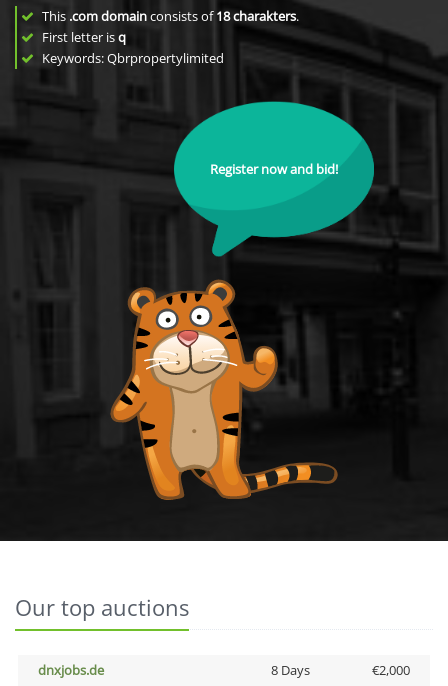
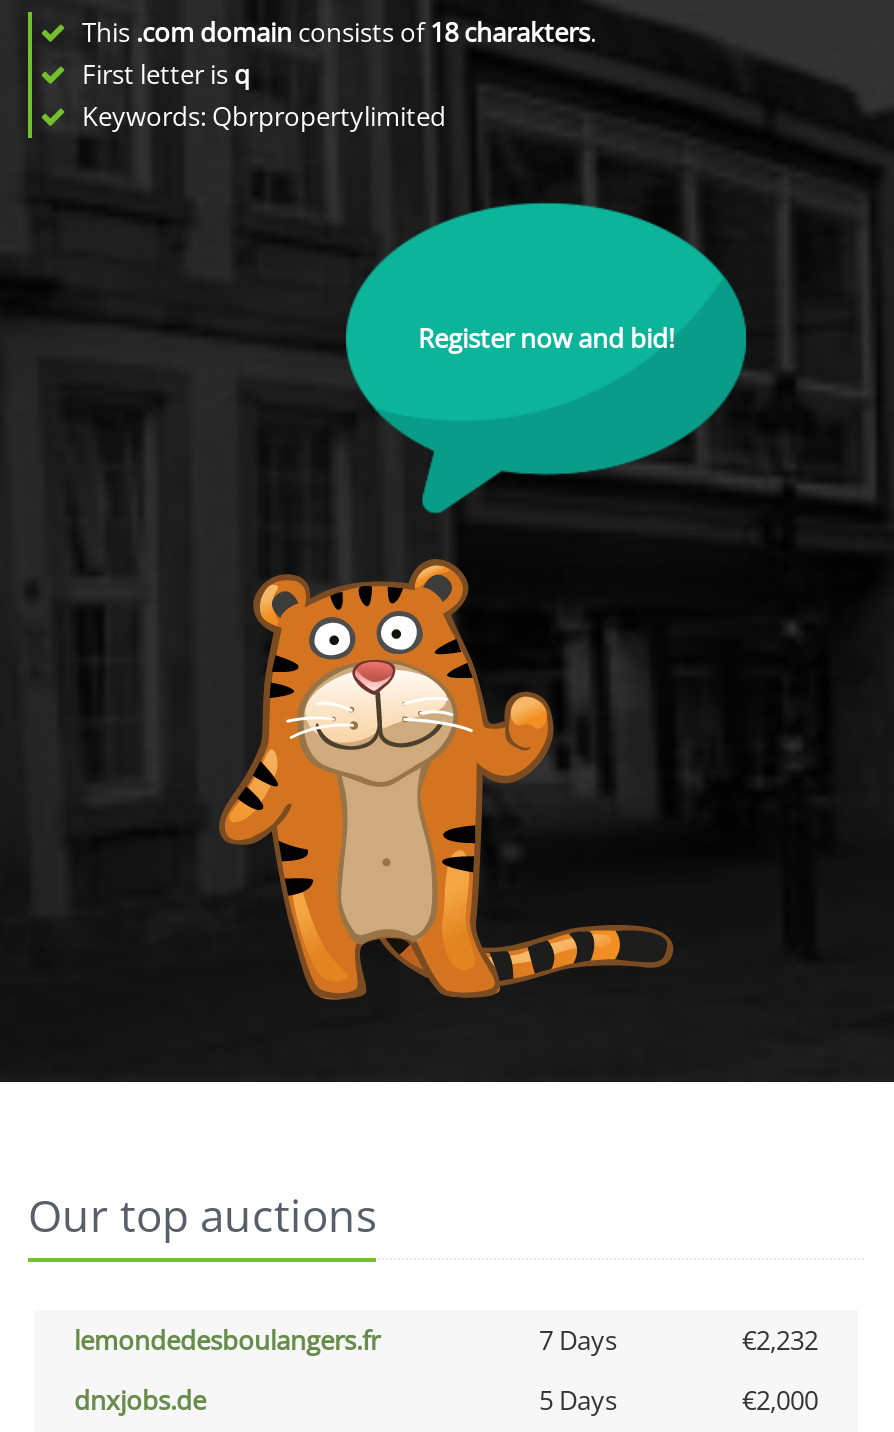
none -> [74,1322,818,1358] lemondedesboulangers.fr | 7 Days | €2,232
[270,661,309,679] 8 Days -> [539,1382,617,1418] 5 Days

